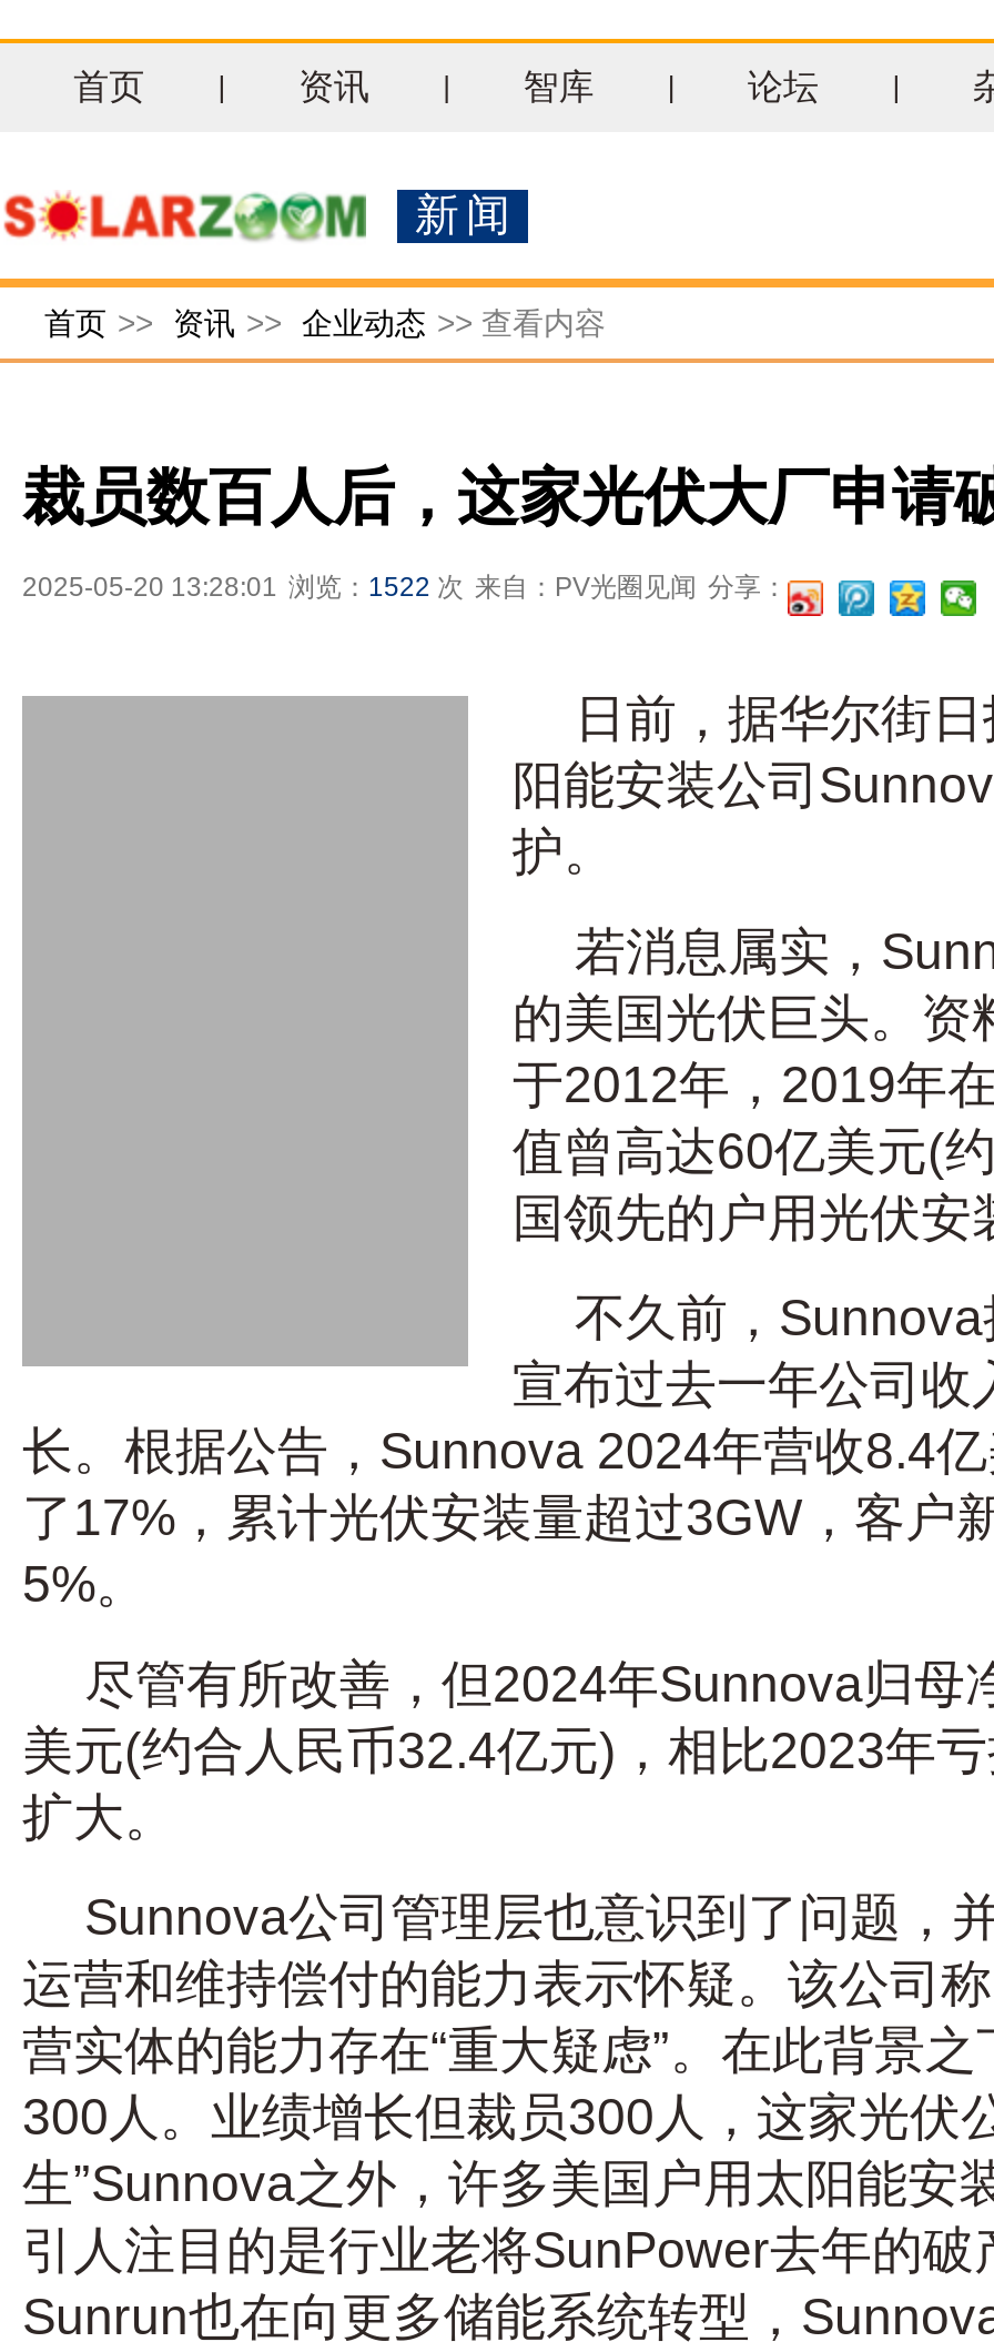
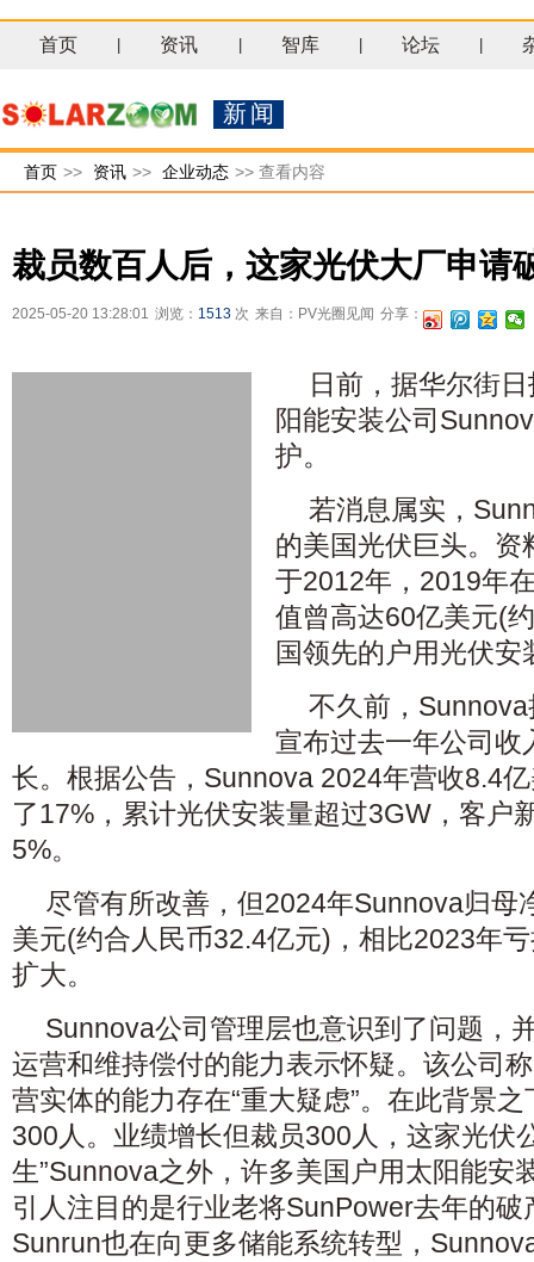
[22,572,788,603] 2025-05-20 13:28:01 浏览：1522次 来自：PV光圈见闻 分享： -> [12,305,423,322] 2025-05-20 13:28:01 浏览：1513次 来自：PV光圈见闻 分享：

